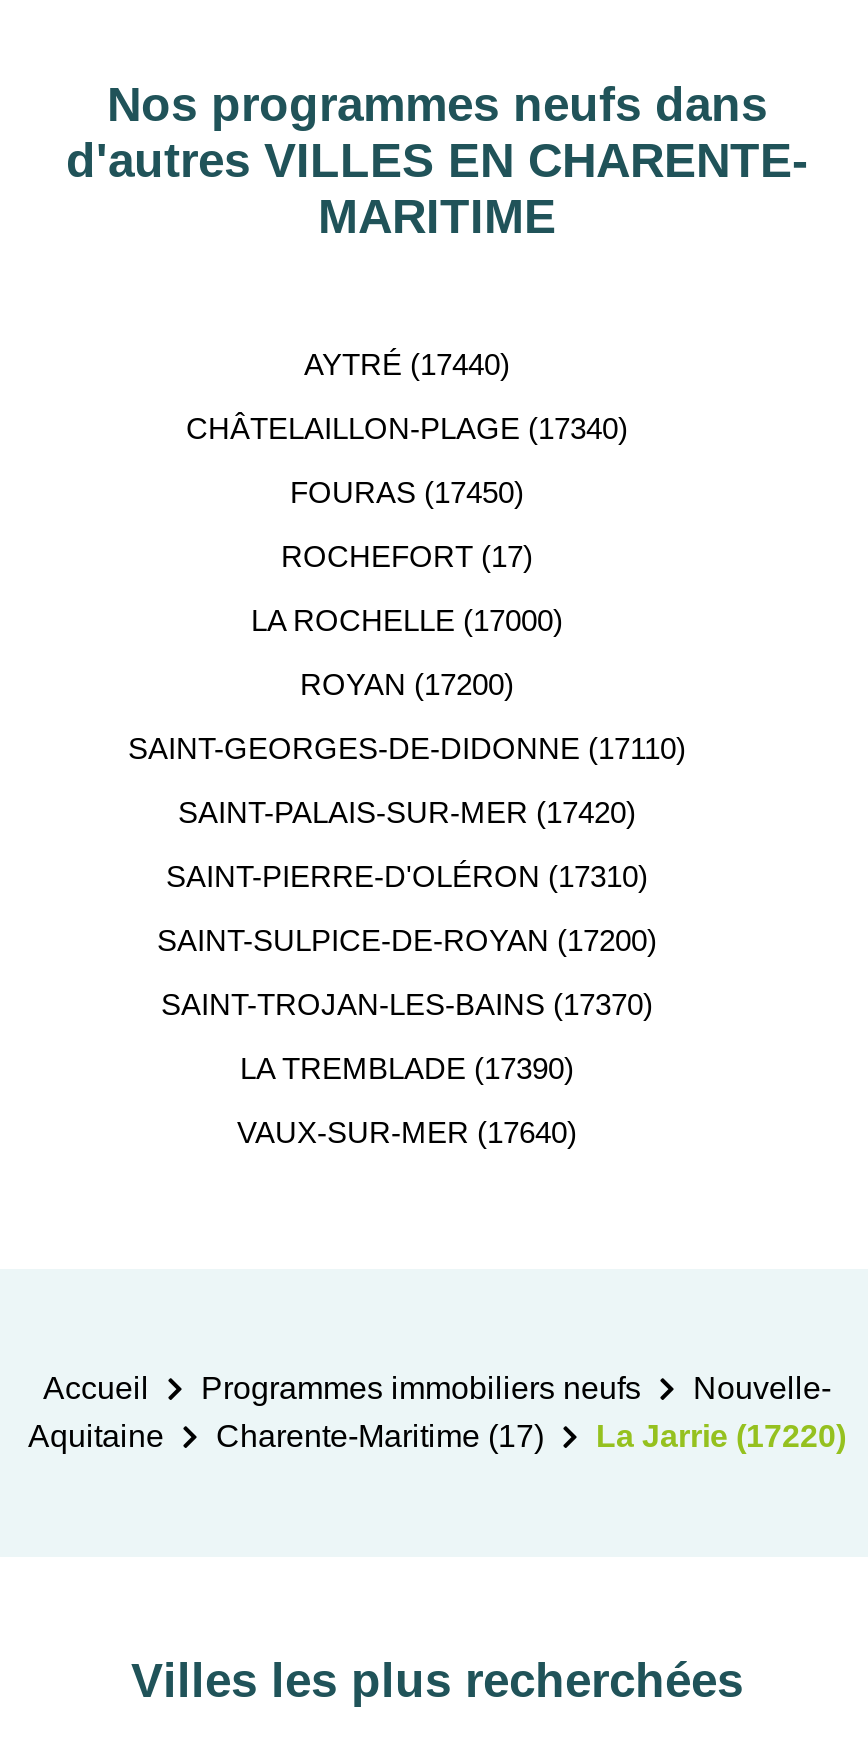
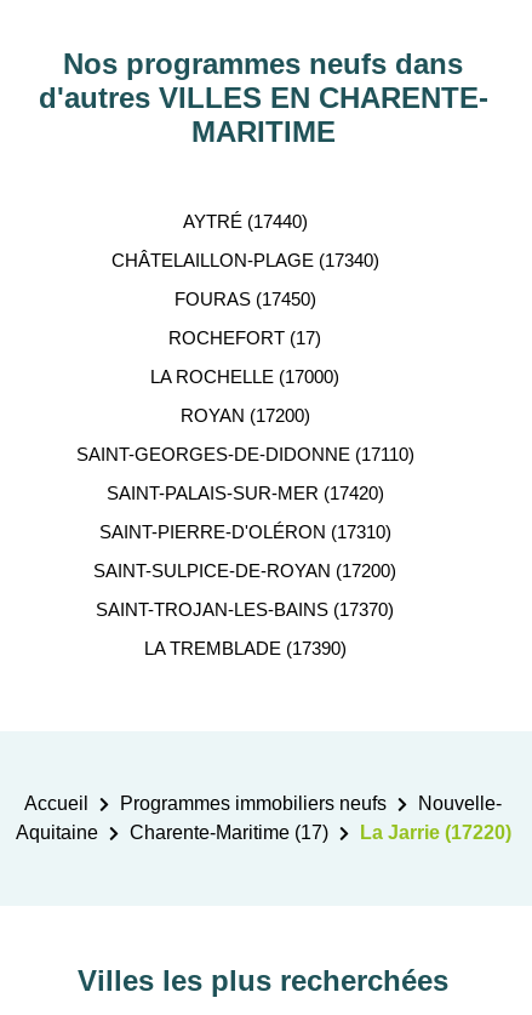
[237,1114,577,1148] VAUX-SUR-MER (17640) -> none

